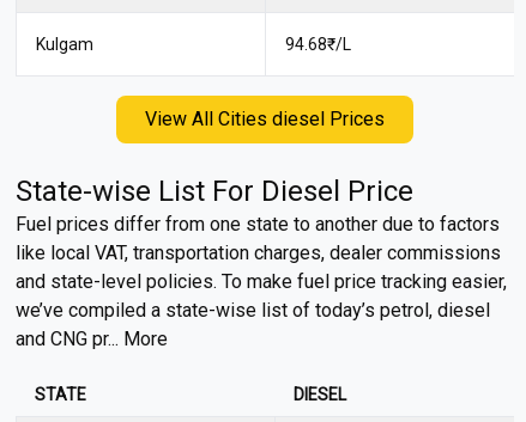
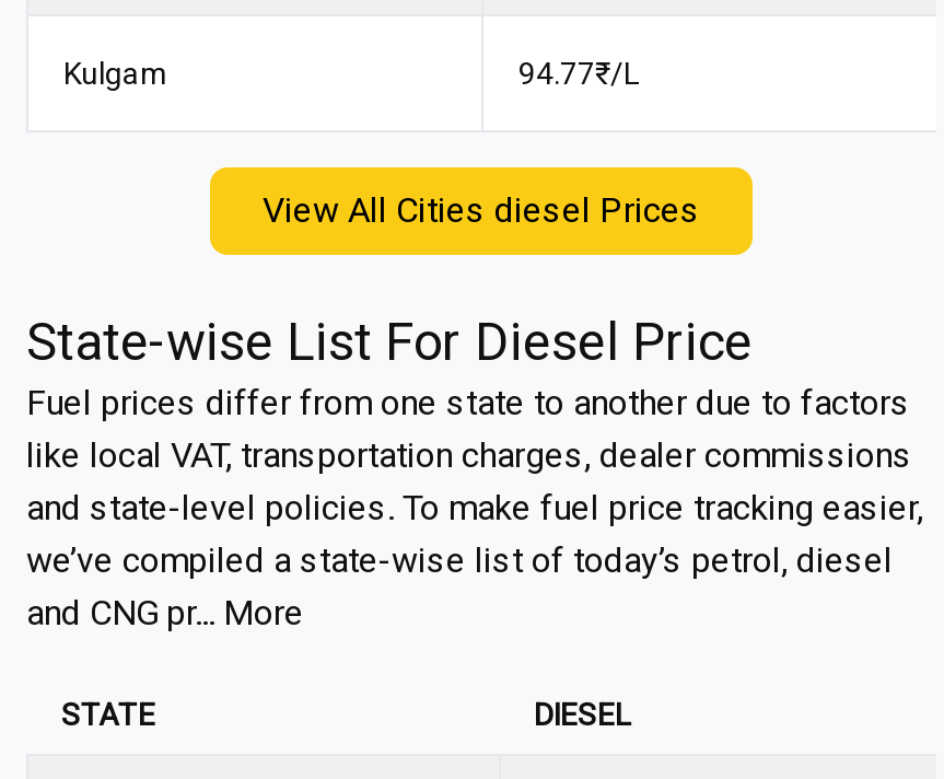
[285,35,351,54] 94.68₹/L -> [518,56,639,91] 94.77₹/L

